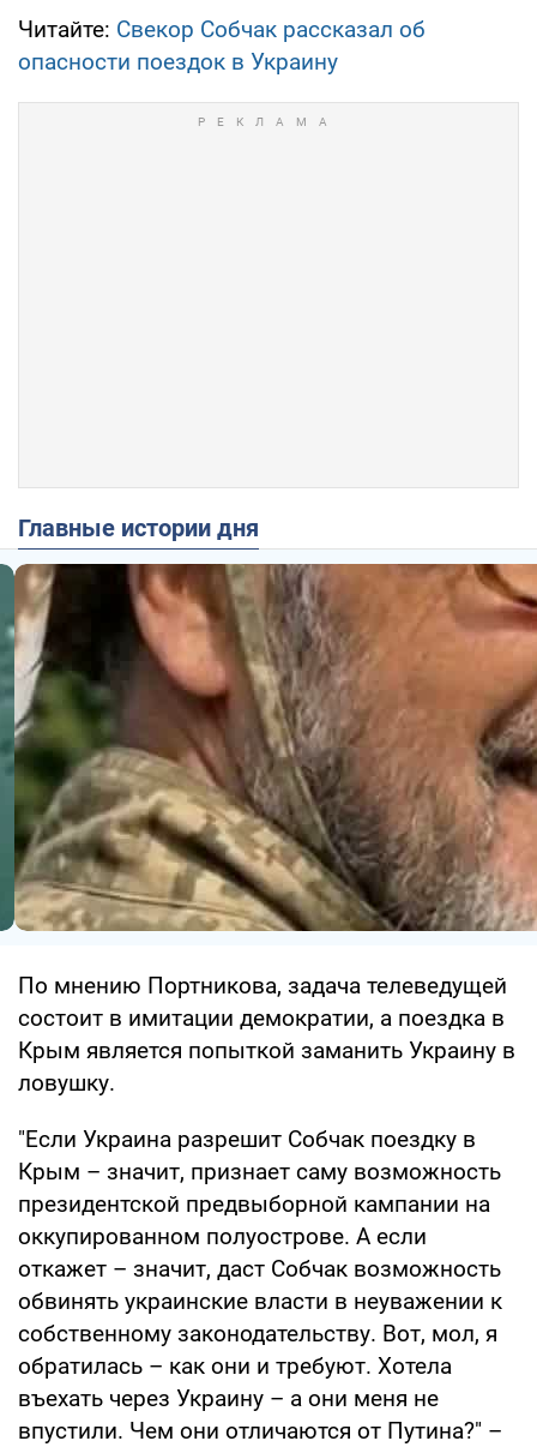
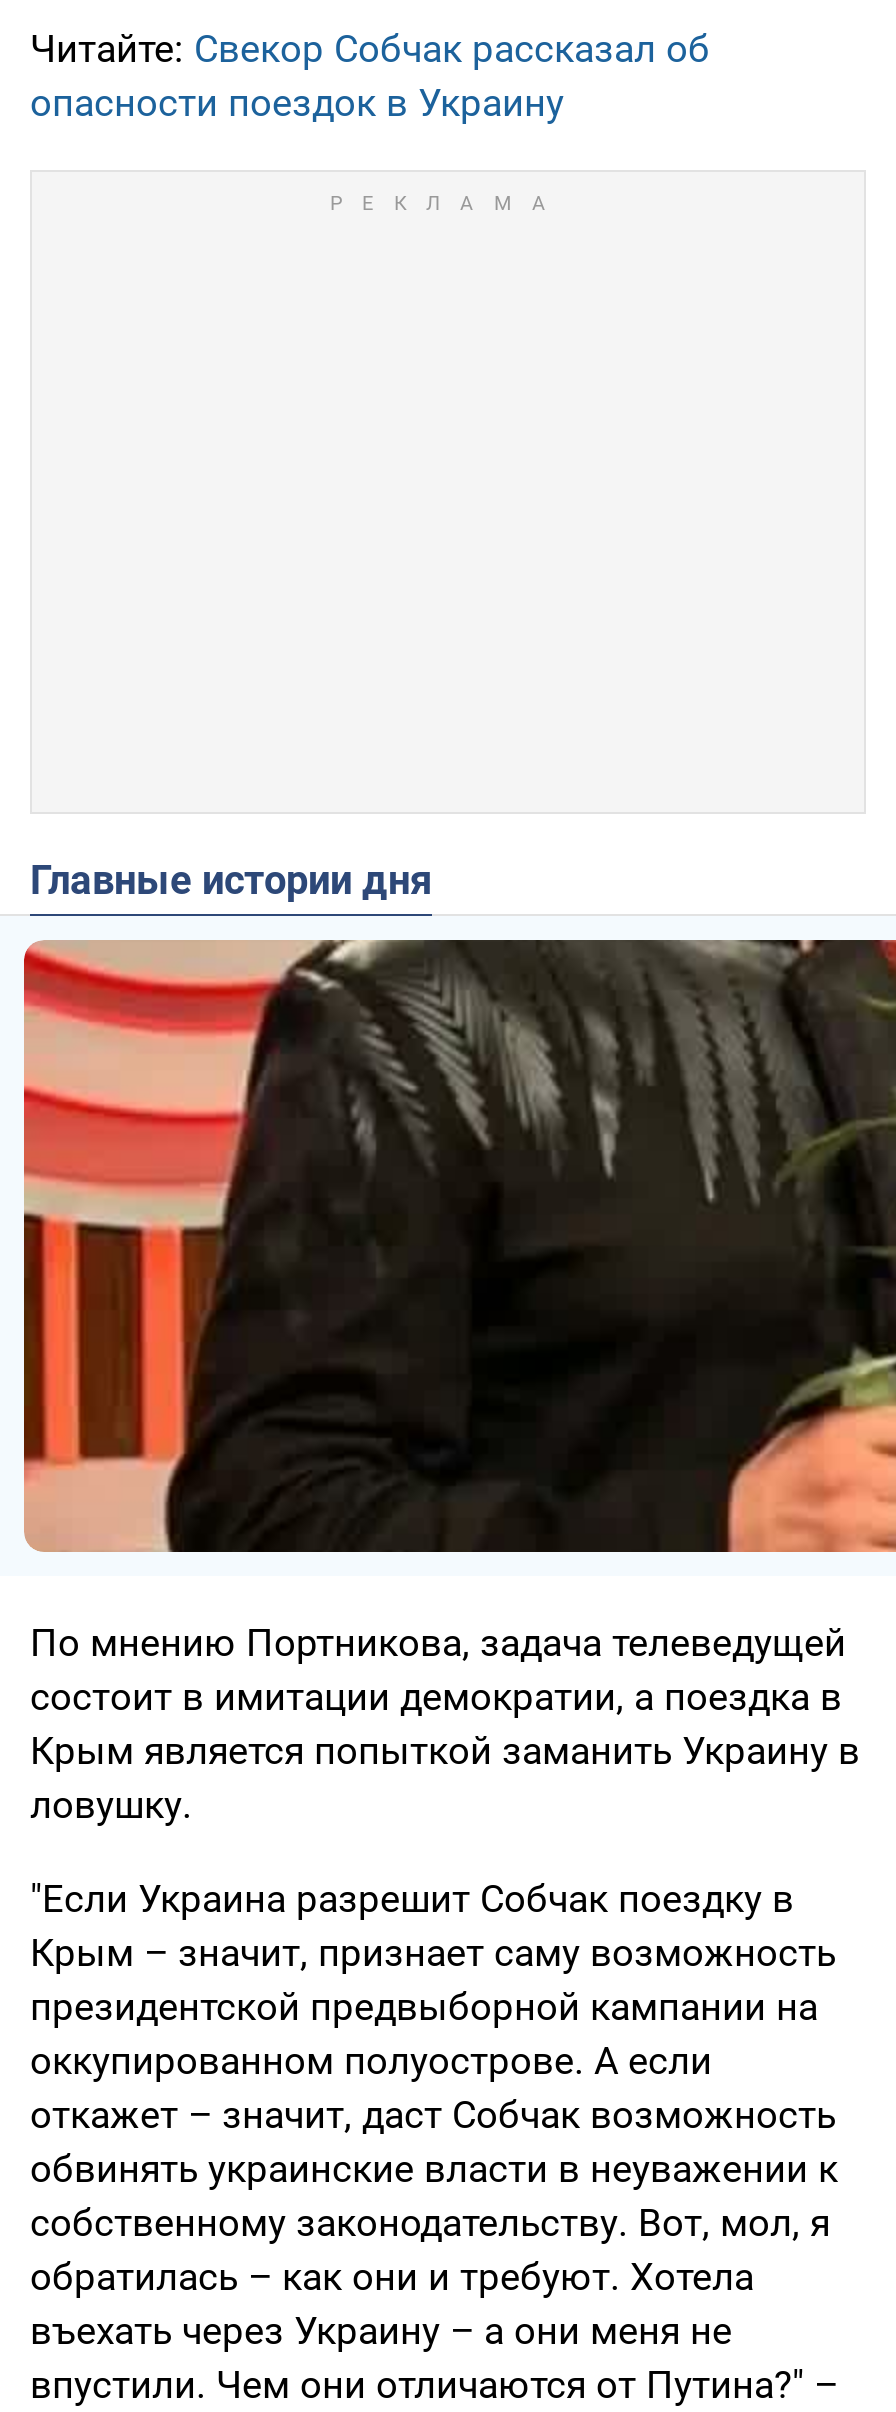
[4,563,533,932] [image] -> [6,938,890,1554] [image]

